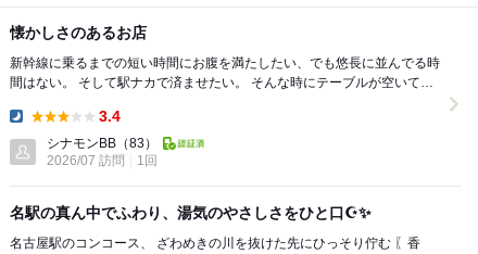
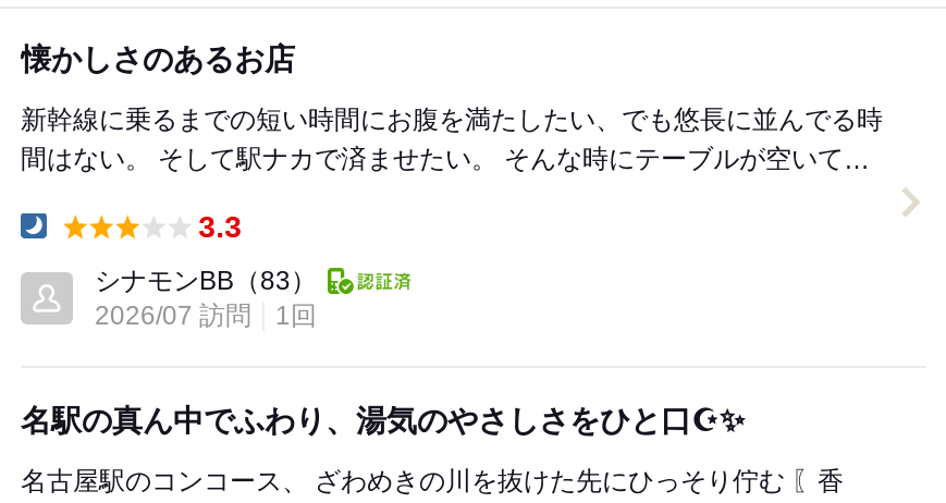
[98,108,120,125] 3.4 -> [198,210,242,245] 3.3

